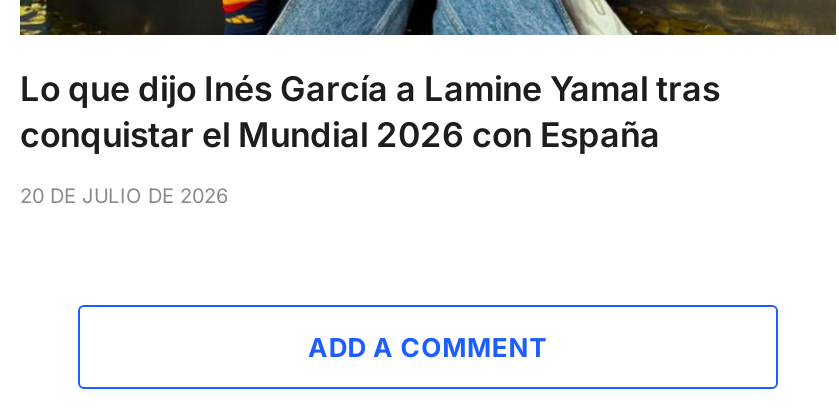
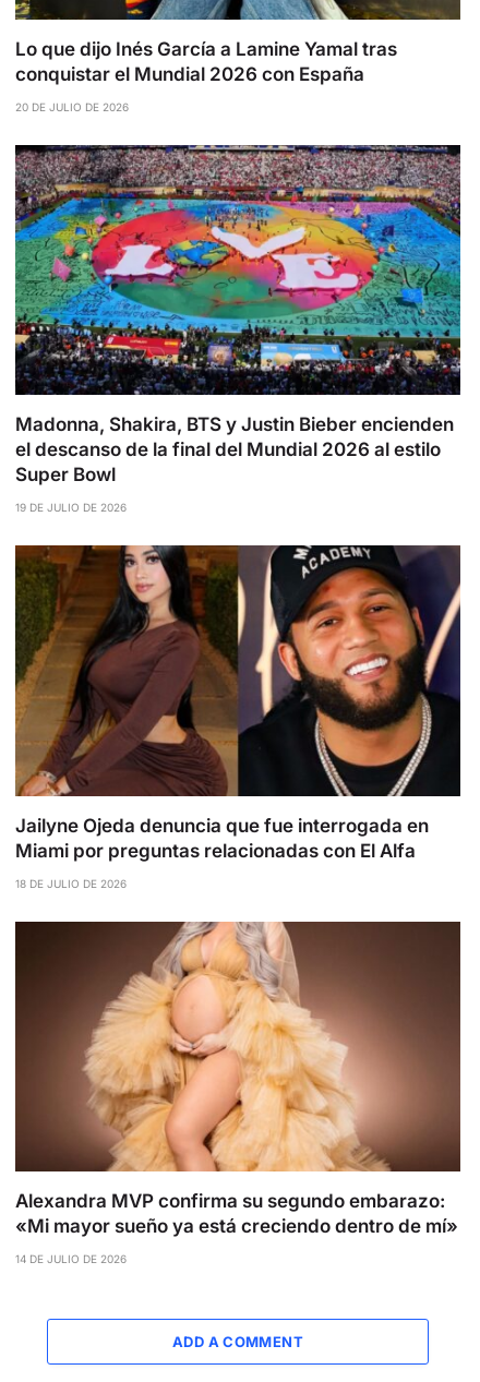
none -> [14,144,461,514] [image] | Madonna, Shakira, BTS y Justin Bieber encienden | el descanso de la final del Mundial 2026 al estilo | Super Bowl | 19 DE JULIO DE 2026
none -> [14,544,460,890] [image] | Jailyne Ojeda denuncia que fue interrogada en | Miami por preguntas relacionadas con El Alfa | 18 DE JULIO DE 2026
none -> [14,921,460,1265] [image] | Alexandra MVP confirma su segundo embarazo: | «Mi mayor sueño ya está creciendo dentro de mí» | 14 DE JULIO DE 2026

